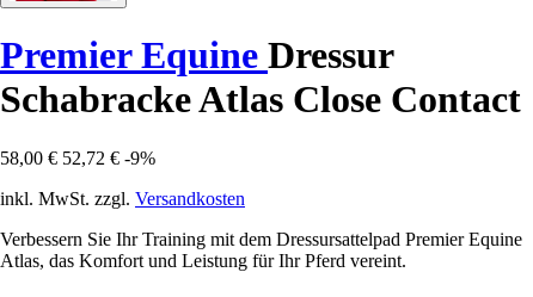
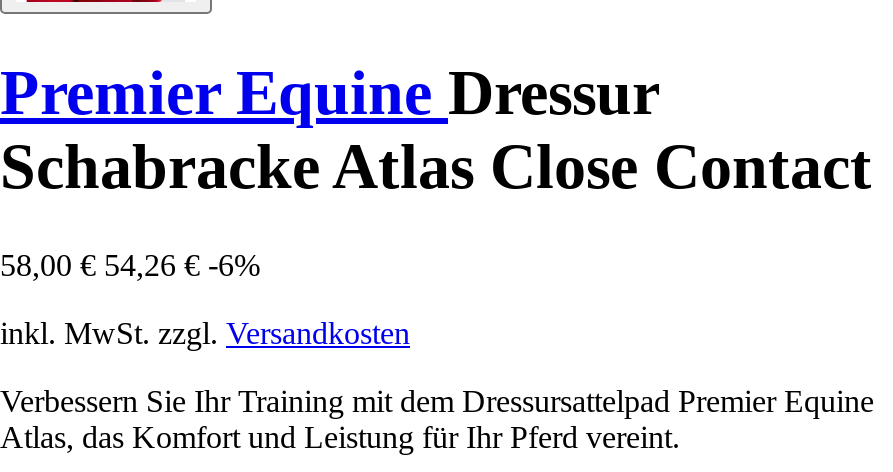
[0,147,155,168] 58,00 € 52,72 € -9% -> [0,247,260,281] 58,00 € 54,26 € -6%

